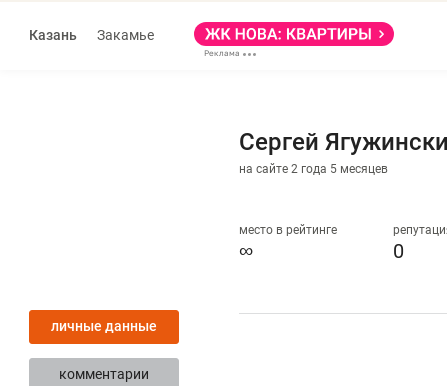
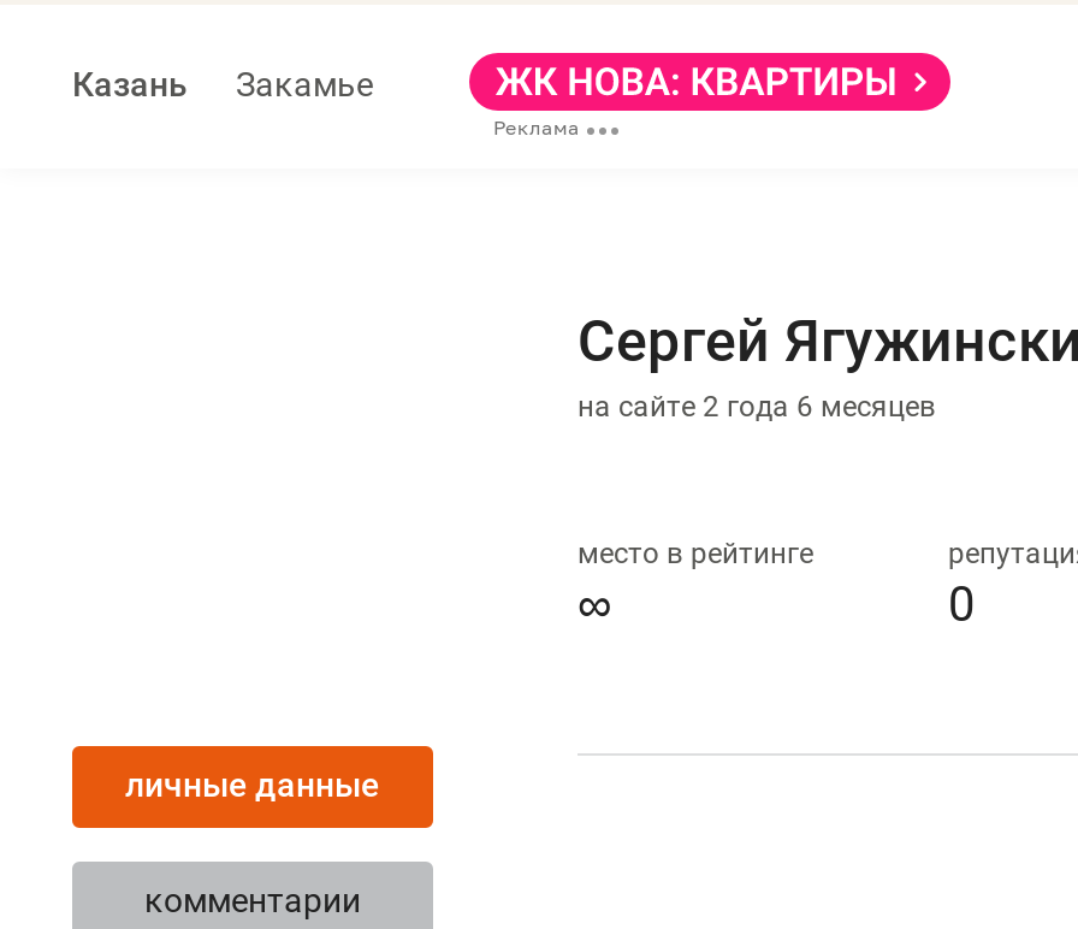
[239,162,388,176] на сайте 2 года 5 месяцев -> [577,390,936,424] на сайте 2 года 6 месяцев

